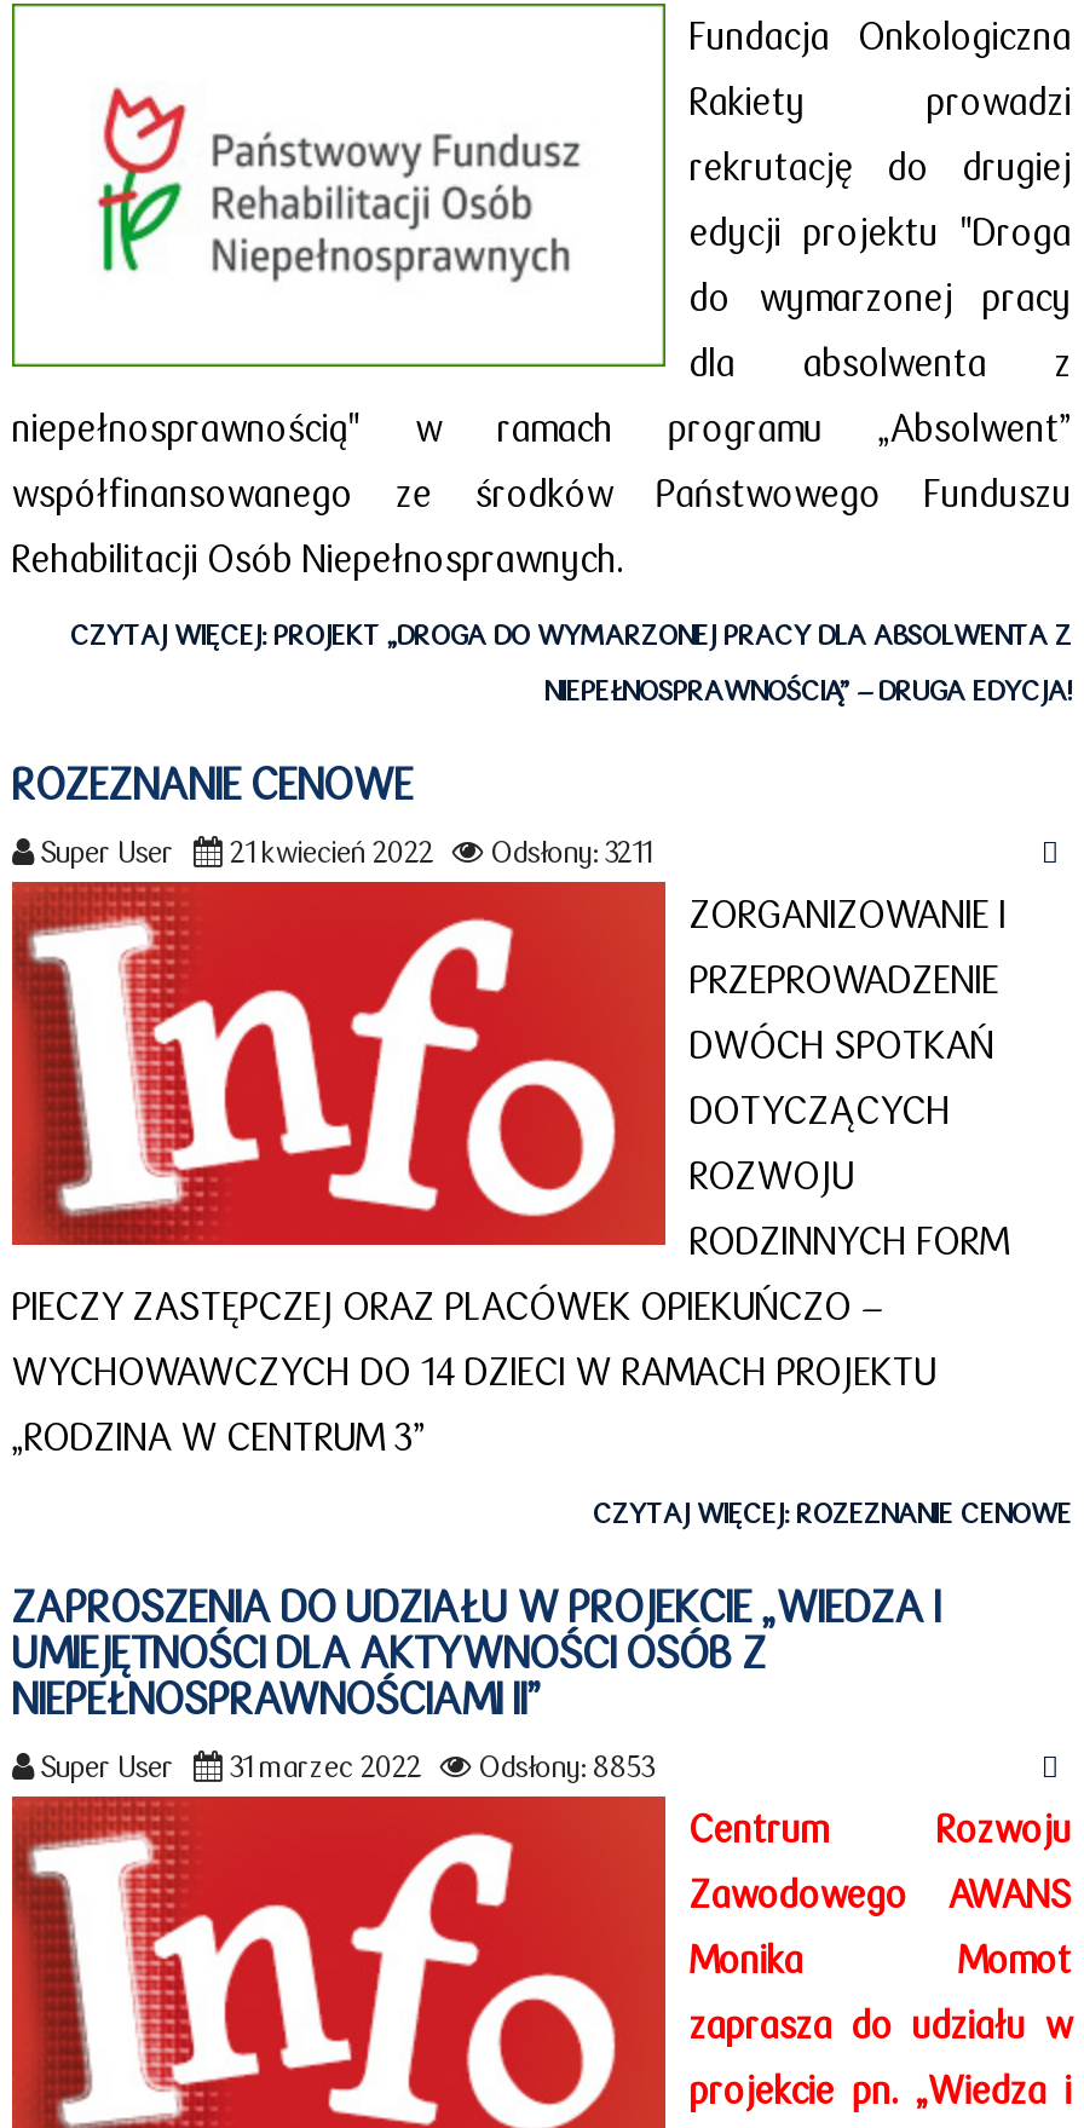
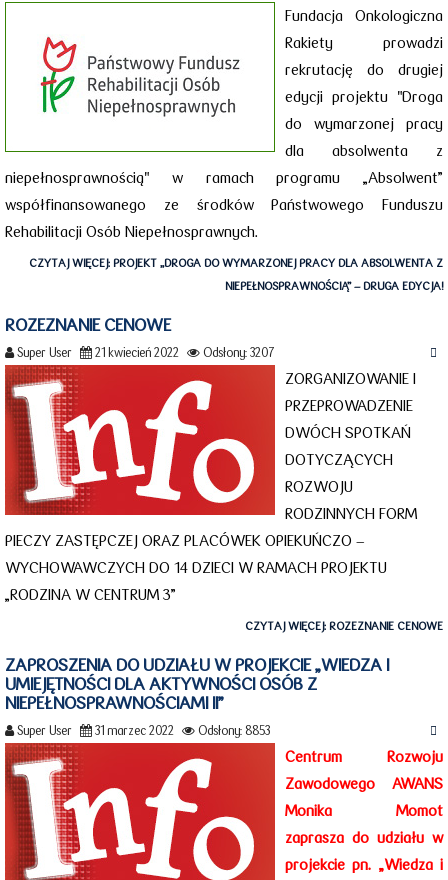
[41,834,651,870] Super User 21 kwiecień 2022 Odsłony: 3211 -> [17,345,275,360] Super User 21 kwiecień 2022 Odsłony: 3207

